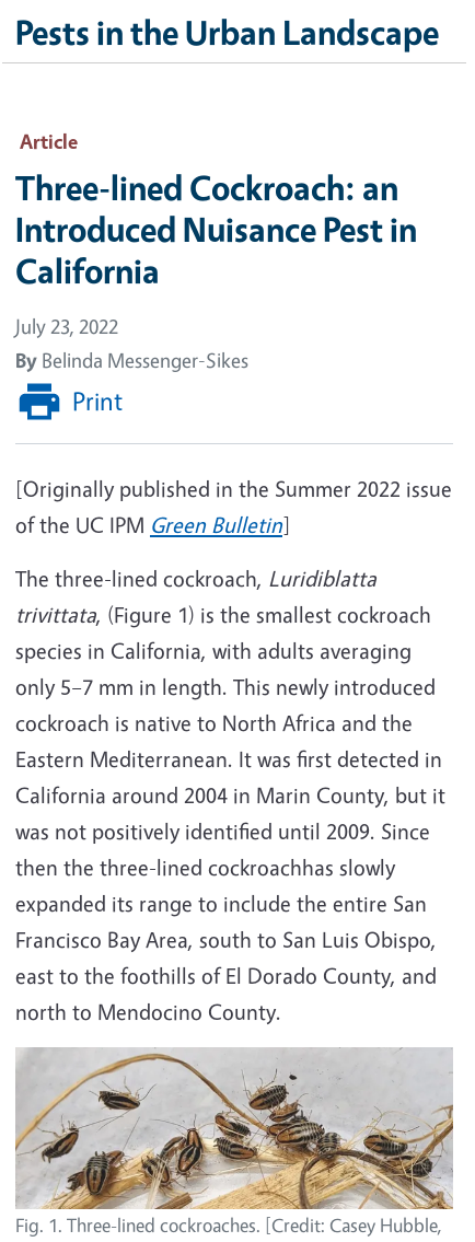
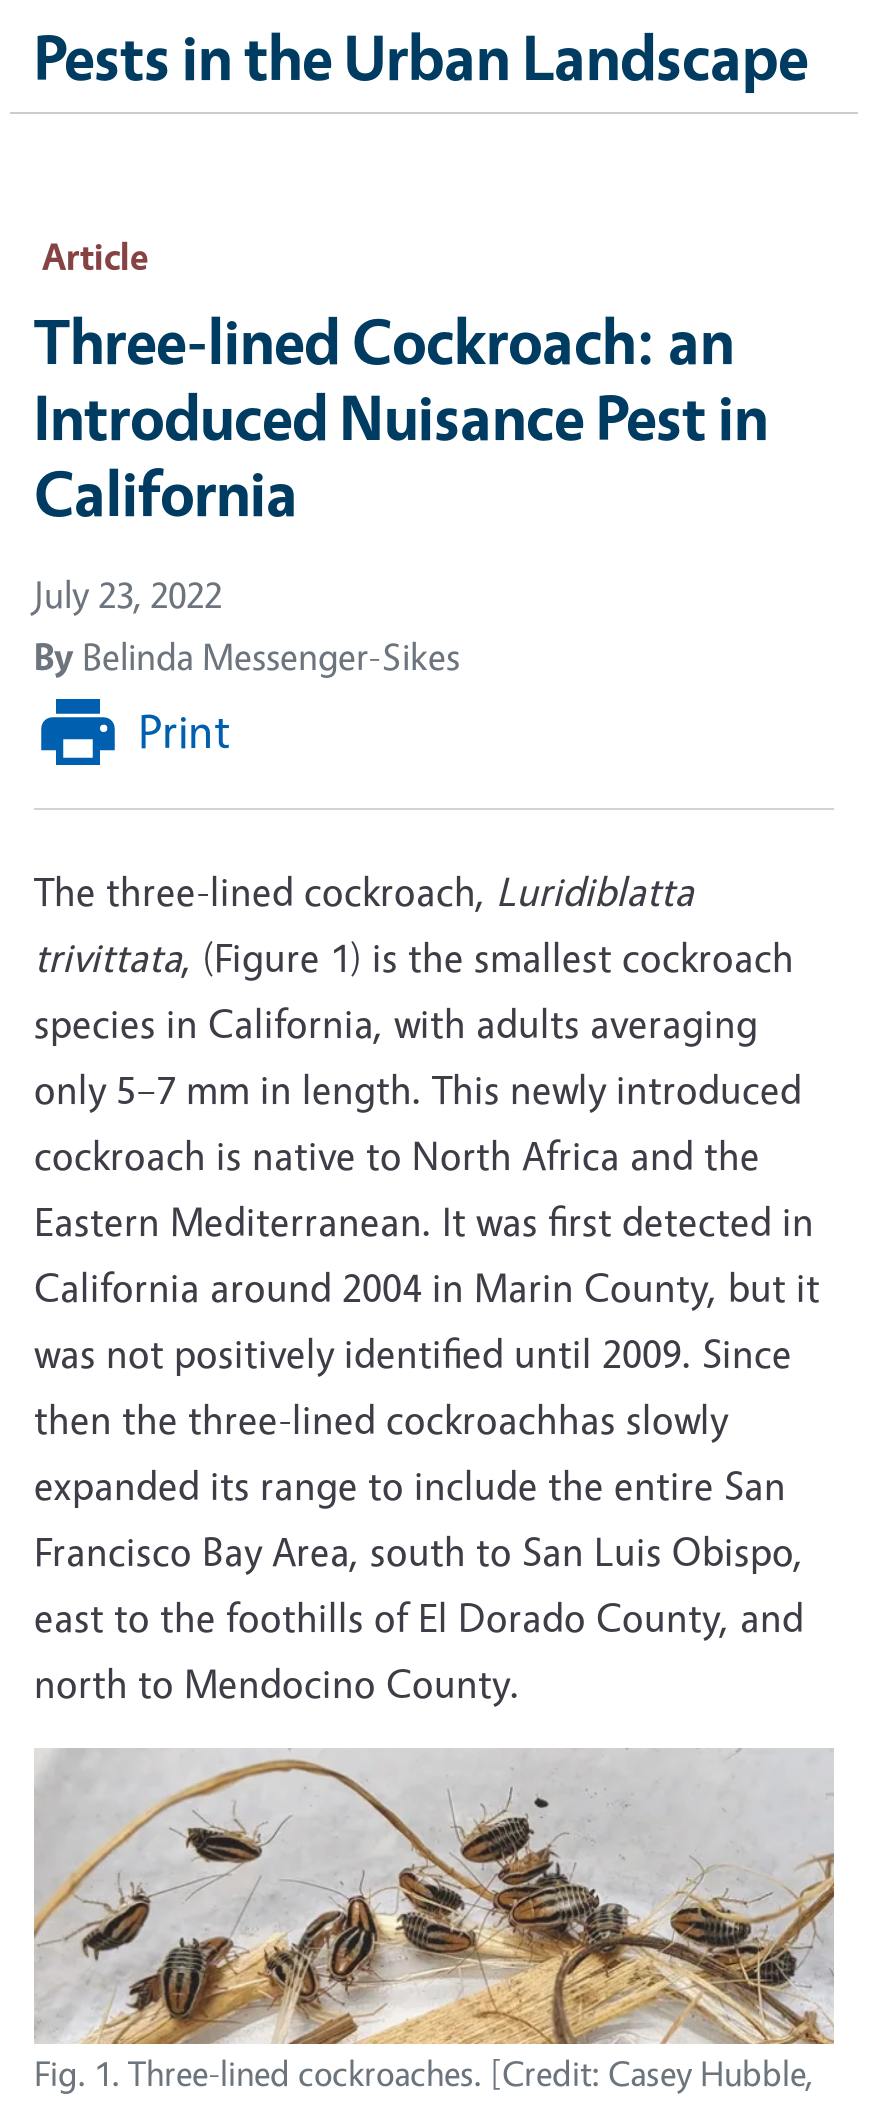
[15,475,452,538] [Originally published in the Summer 2022 issue | of the UC IPM Green Bulletin] -> none

